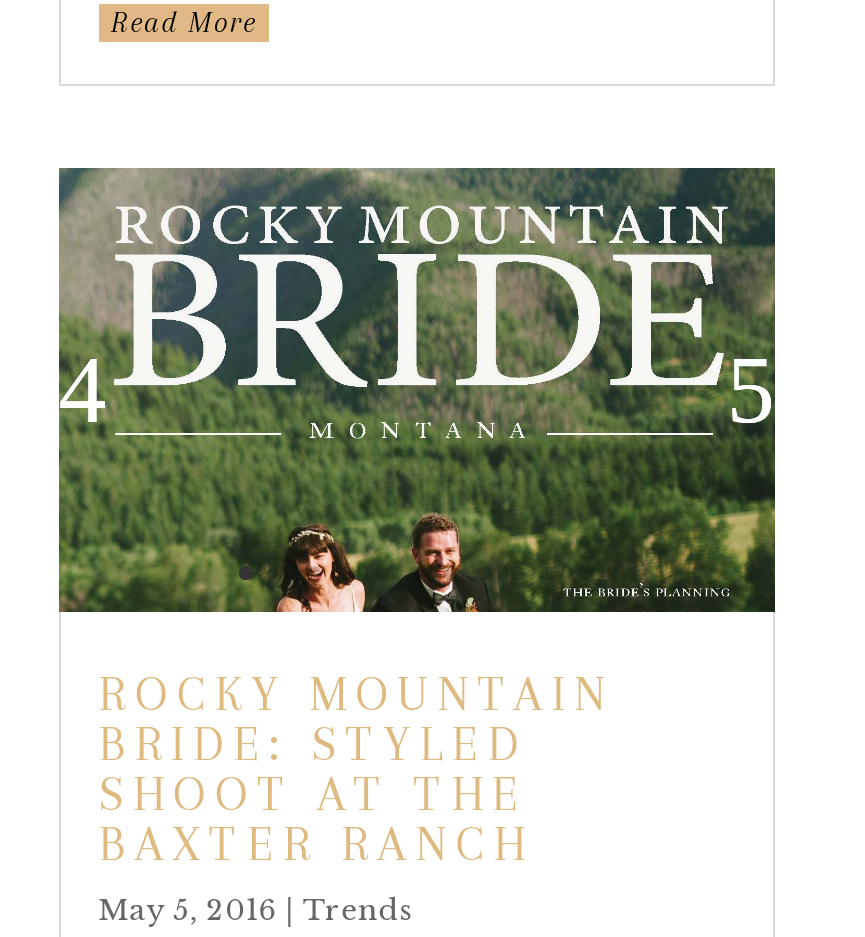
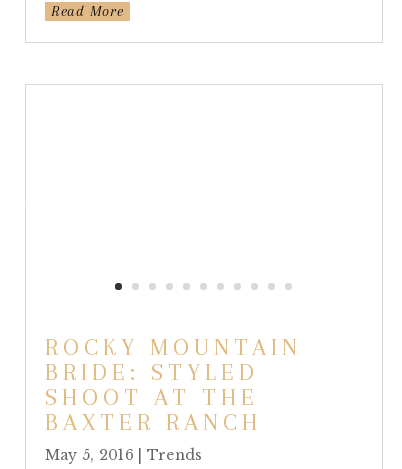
[57,166,777,614] [image] -> none

